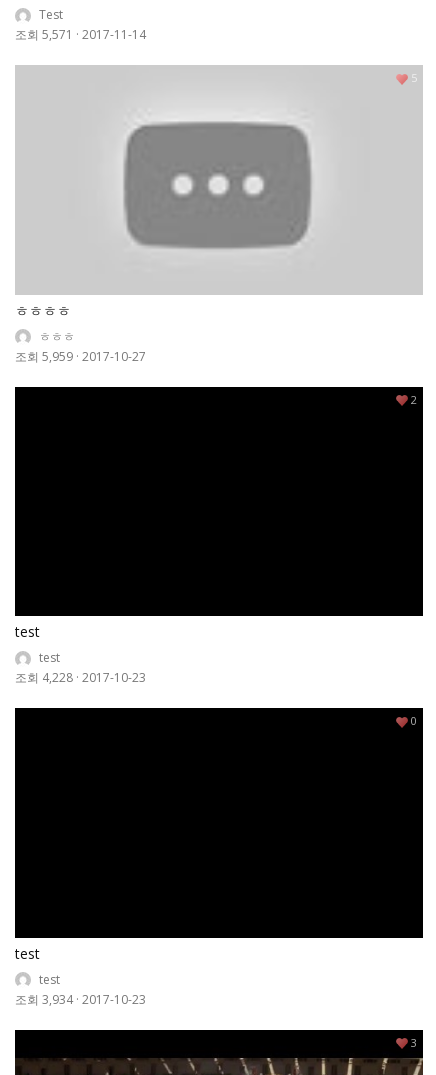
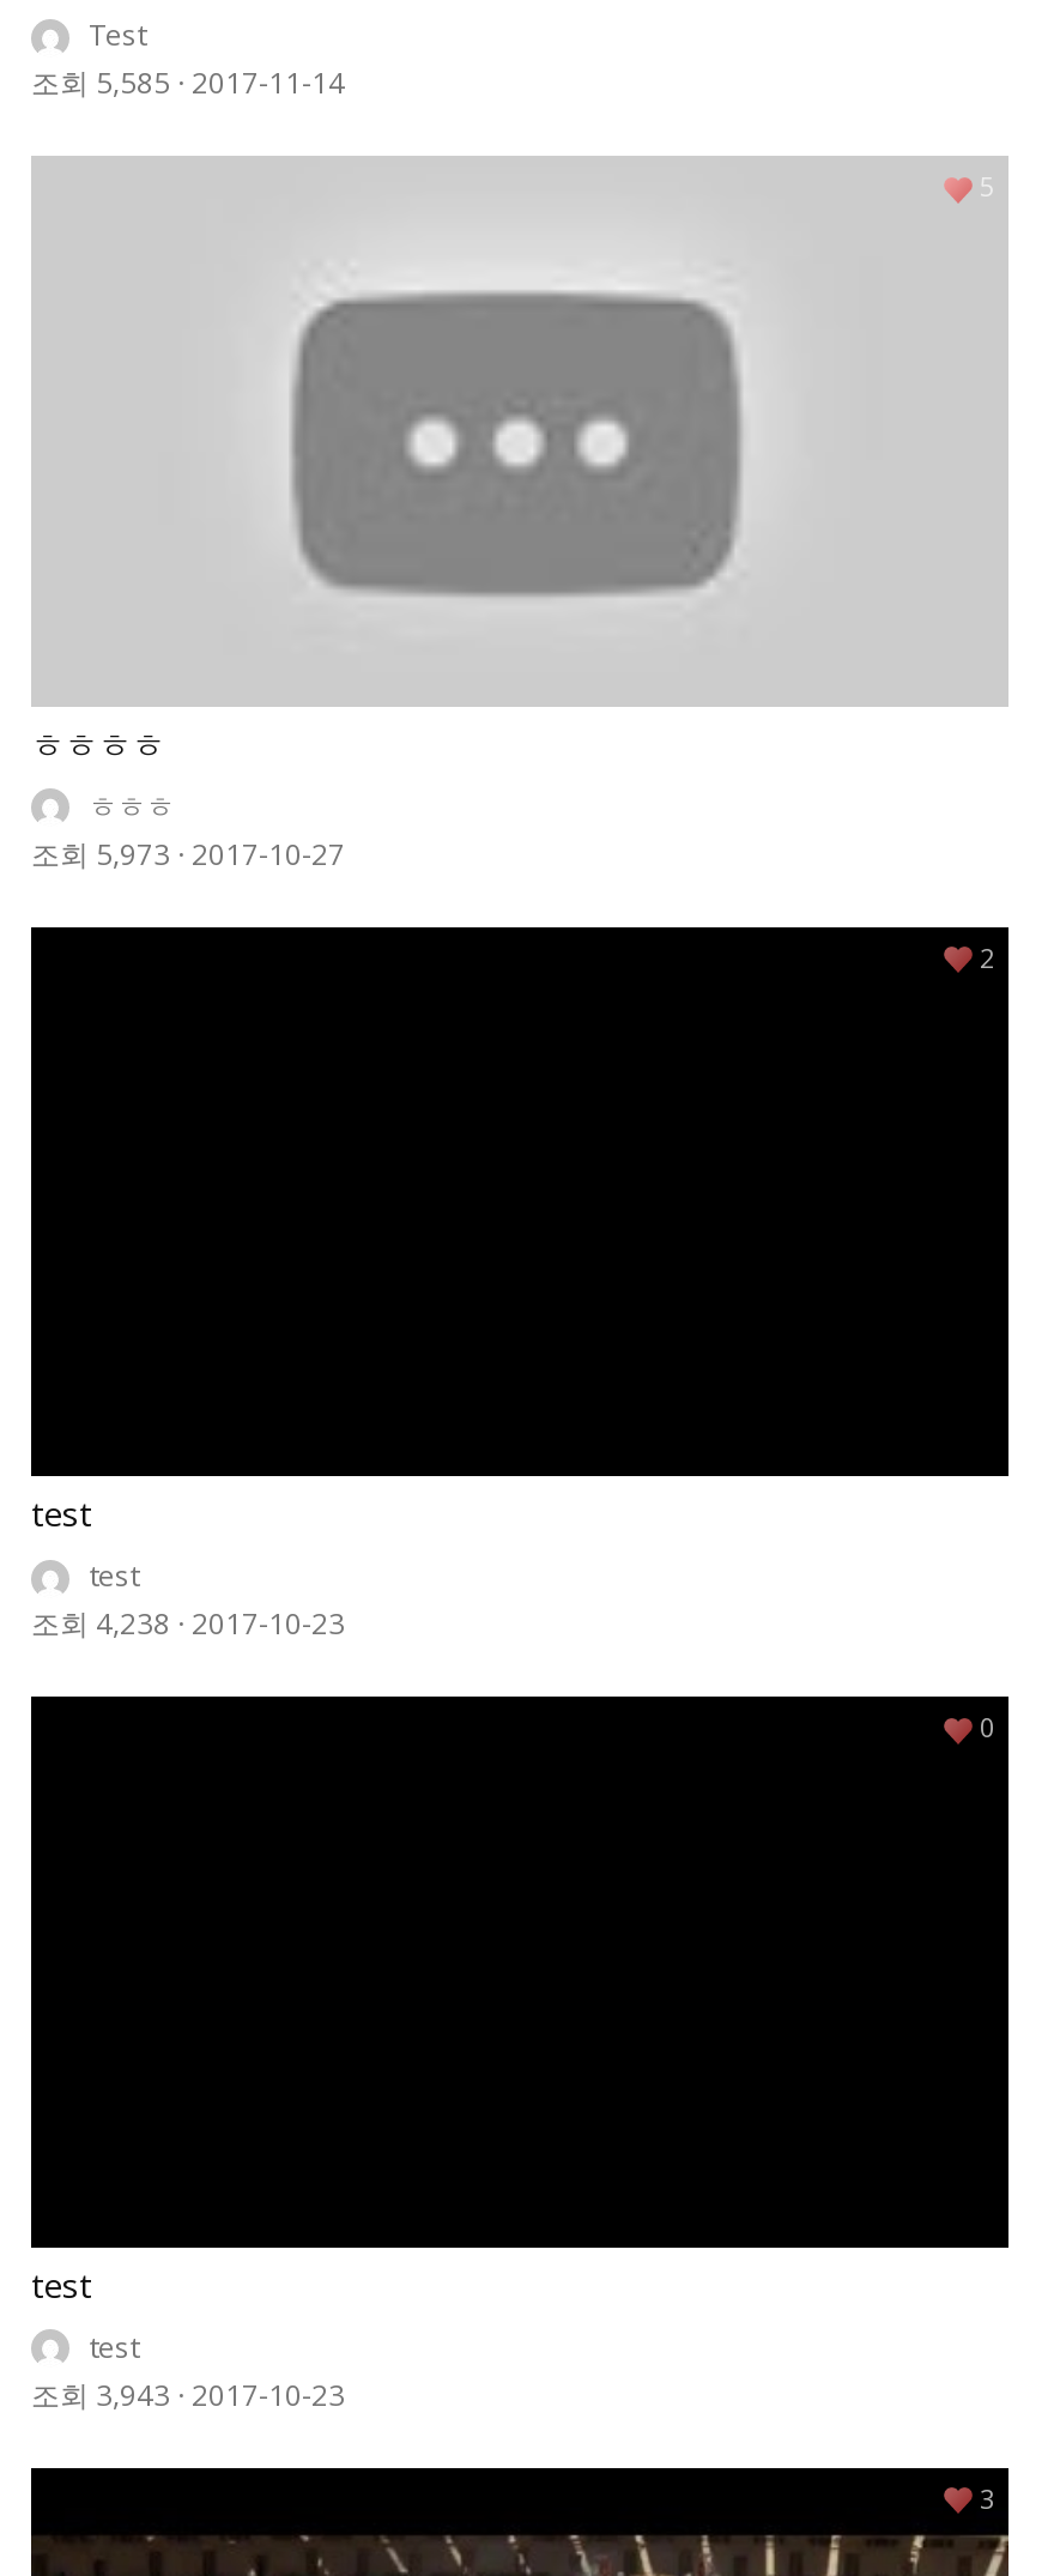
[15,26,146,43] 조회 5,571 · 2017-11-14 -> [31,63,345,103] 조회 5,585 · 2017-11-14
[15,348,146,365] 조회 5,959 · 2017-10-27 -> [31,833,345,874] 조회 5,973 · 2017-10-27
[15,669,146,686] 조회 4,228 · 2017-10-23 -> [31,1603,345,1644] 조회 4,238 · 2017-10-23
[15,991,146,1008] 조회 3,934 · 2017-10-23 -> [31,2374,345,2414] 조회 3,943 · 2017-10-23

